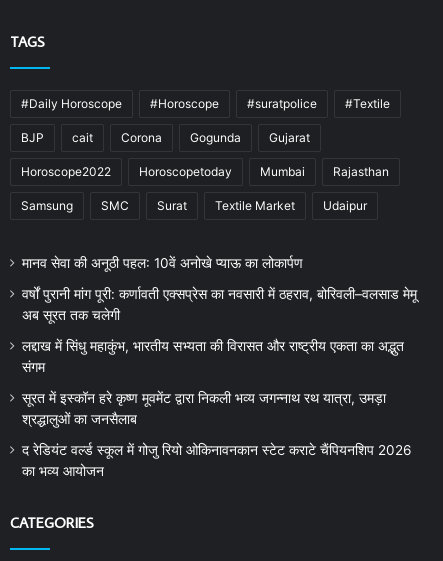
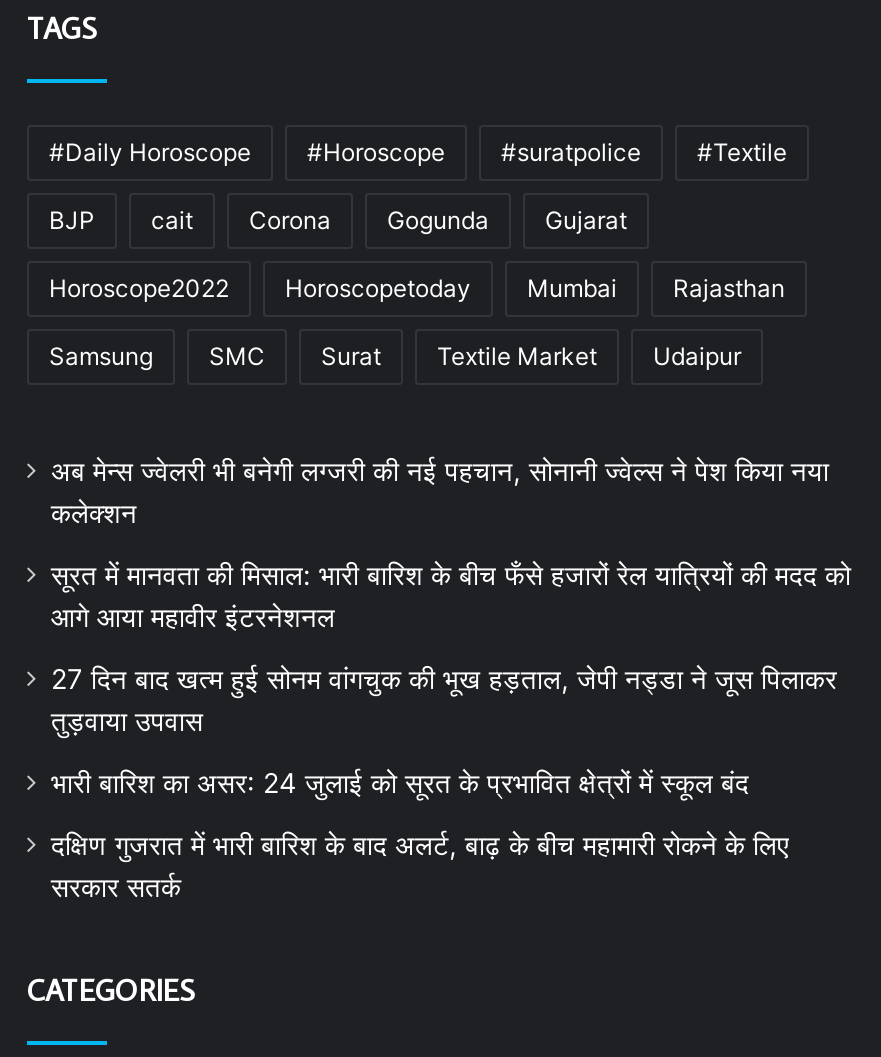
[22,255,303,271] मानव सेवा की अनूठी पहल: 10वें अनोखे प्याऊ का लोकार्पण -> [51,454,829,528] अब मेन्स ज्वेलरी भी बनेगी लग्जरी की नई पहचान, सोनानी ज्वेल्स ने पेश किया नया | कलेक्शन
[22,286,417,323] वर्षों पुरानी मांग पूरी: कर्णावती एक्सप्रेस का नवसारी में ठहराव, बोरिवली–वलसाड मेमू | अब सूरत तक चलेगी -> [51,558,851,632] सूरत में मानवता की मिसाल: भारी बारिश के बीच फँसे हजारों रेल यात्रियों की मदद को | आगे आया महावीर इंटरनेशनल
[22,338,404,375] लद्दाख में सिंधु महाकुंभ, भारतीय सभ्यता की विरासत और राष्ट्रीय एकता का अद्भुत | संगम -> [51,662,837,736] 27 दिन बाद खत्म हुई सोनम वांगचुक की भूख हड़ताल, जेपी नड्डा ने जूस पिलाकर | तुड़वाया उपवास
[22,390,386,427] सूरत में इस्कॉन हरे कृष्ण मूवमेंट द्वारा निकली भव्य जगन्नाथ रथ यात्रा, उमड़ा | श्रद्धालुओं का जनसैलाब -> [51,766,749,798] भारी बारिश का असर: 24 जुलाई को सूरत के प्रभावित क्षेत्रों में स्कूल बंद
[22,442,412,479] द रेडियंट वर्ल्ड स्कूल में गोजु रियो ओकिनावनकान स्टेट कराटे चैंपियनशिप 2026 | का भव्य आयोजन -> [51,828,789,902] दक्षिण गुजरात में भारी बारिश के बाद अलर्ट, बाढ़ के बीच महामारी रोकने के लिए | सरकार सतर्क

